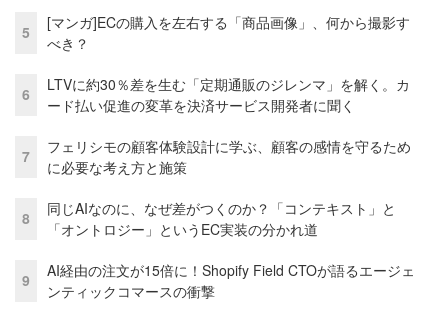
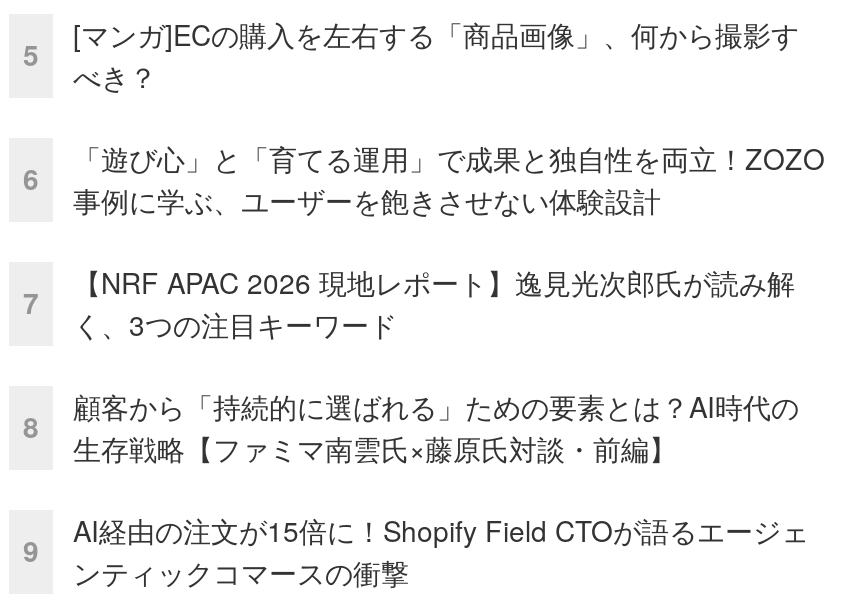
[47,74,410,115] LTVに約30％差を生む「定期通販のジレンマ」を解く。カ | ード払い促進の変革を決済サービス開発者に聞く -> [73,137,825,219] 「遊び心」と「育てる運用」で成果と独自性を両立！ZOZO | 事例に学ぶ、ユーザーを飽きさせない体験設計
[47,136,411,177] フェリシモの顧客体験設計に学ぶ、顧客の感情を守るため | に必要な考え方と施策 -> [73,261,795,343] 【NRF APAC 2026 現地レポート】逸見光次郎氏が読み解 | く、3つの注目キーワード
[47,198,396,239] 同じAIなのに、なぜ差がつくのか？「コンテキスト」と | 「オントロジー」というEC実装の分かれ道 -> [73,385,799,467] 顧客から「持続的に選ばれる」ための要素とは？AI時代の | 生存戦略【ファミマ南雲氏×藤原氏対談・前編】

